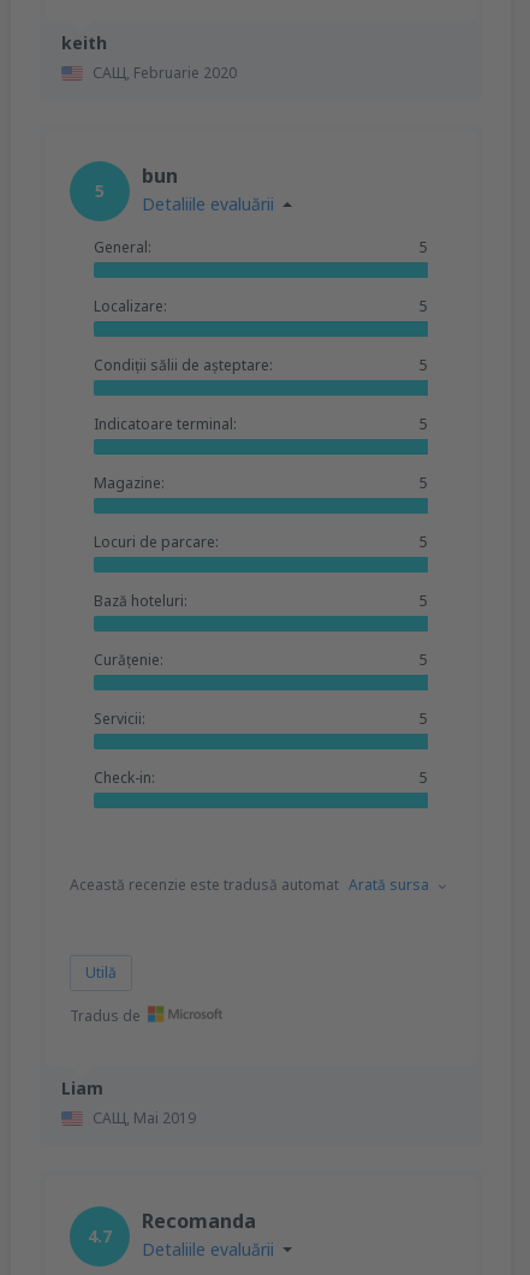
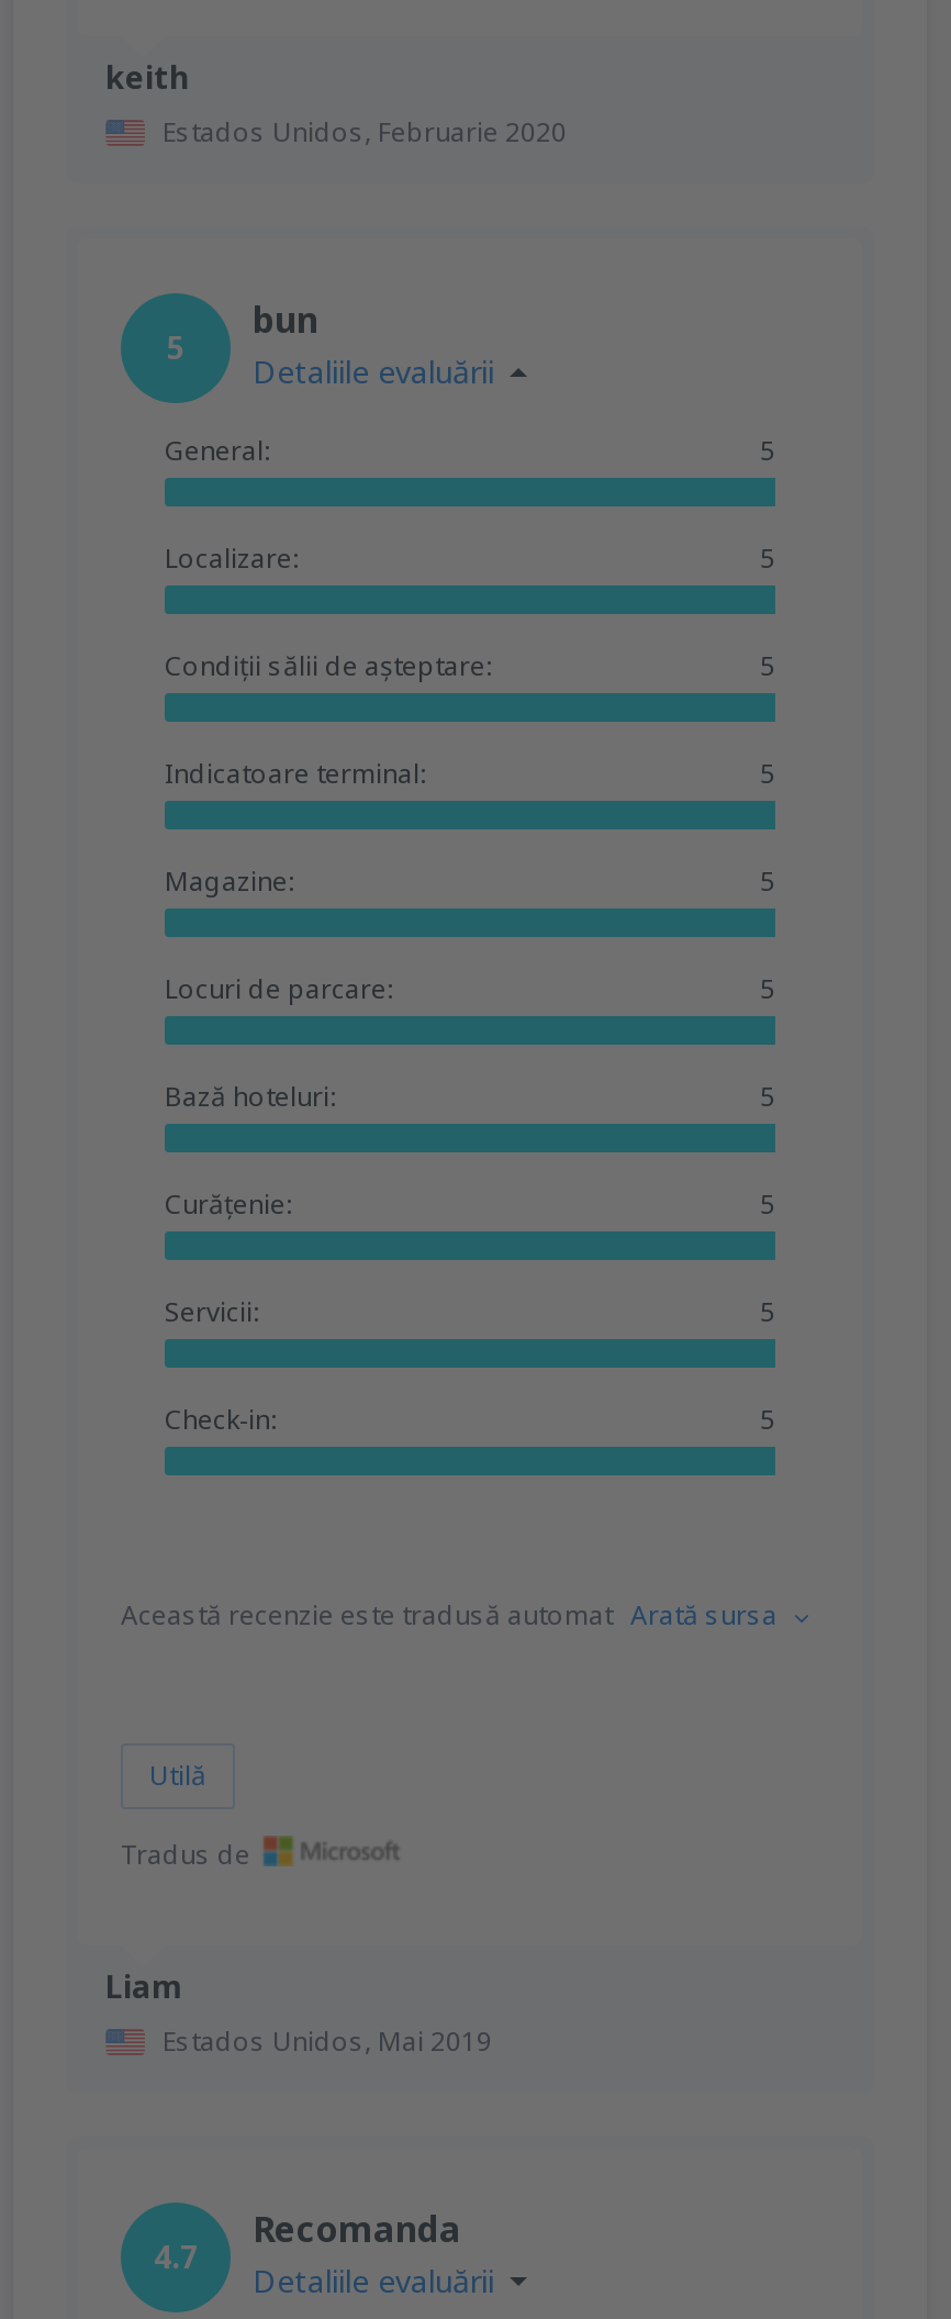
[93,62,237,82] САЩ, Februarie 2020 -> [163,112,567,149] Estados Unidos, Februarie 2020
[93,1107,196,1128] САЩ, Mai 2019 -> [163,2021,492,2059] Estados Unidos, Mai 2019

